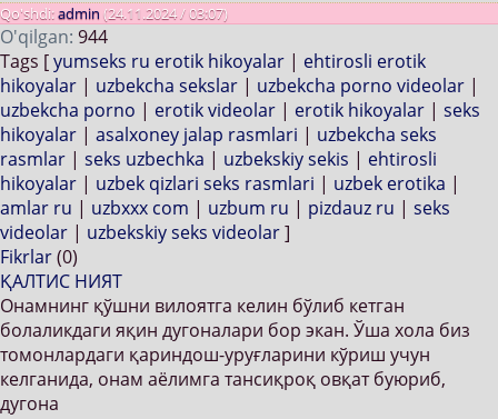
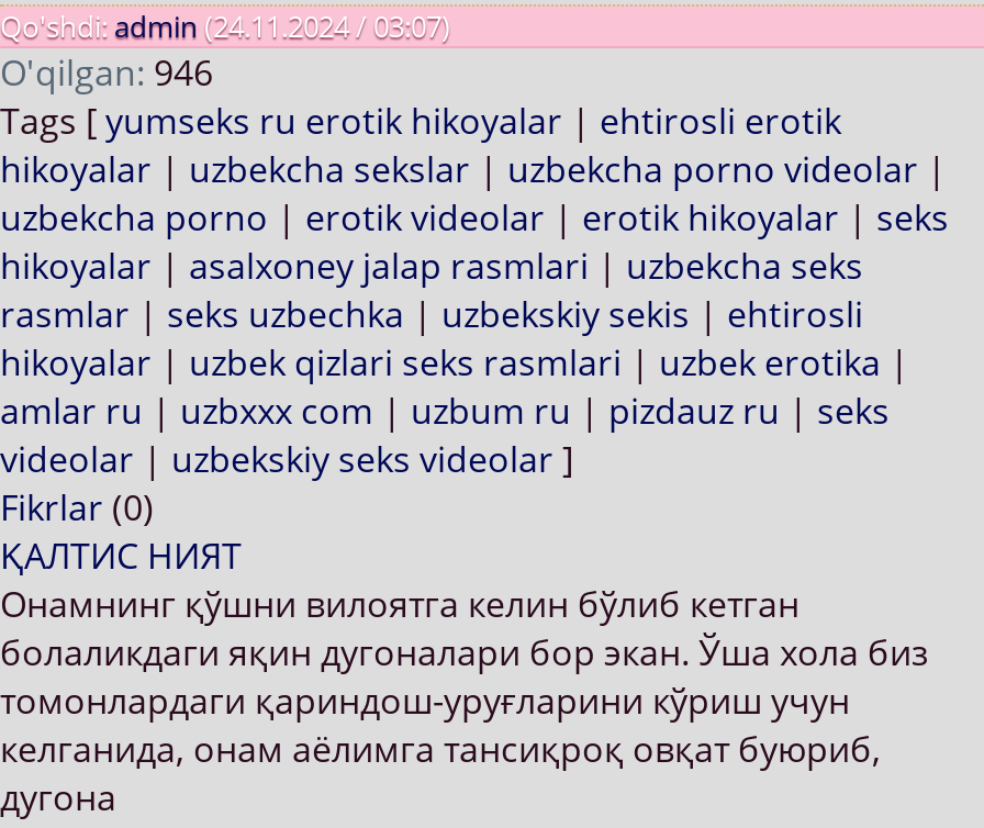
[0,24,108,49] O'qilgan: 944 -> [0,48,213,96] O'qilgan: 946

